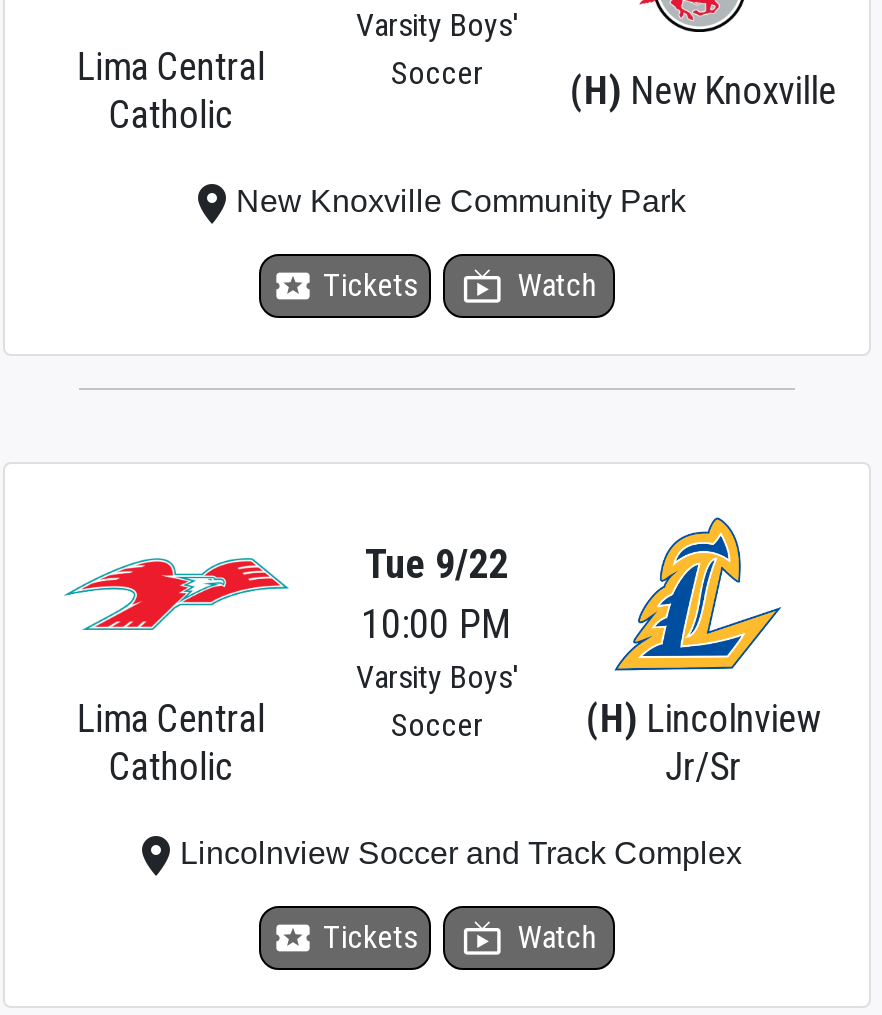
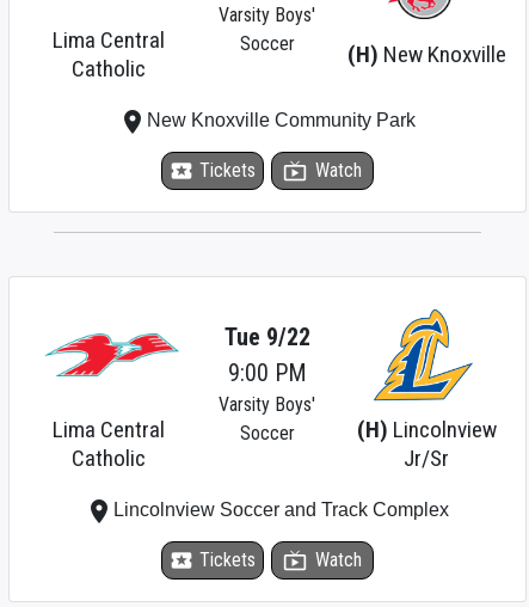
[361,600,513,648] 10:00 PM -> [228,358,307,387] 9:00 PM

